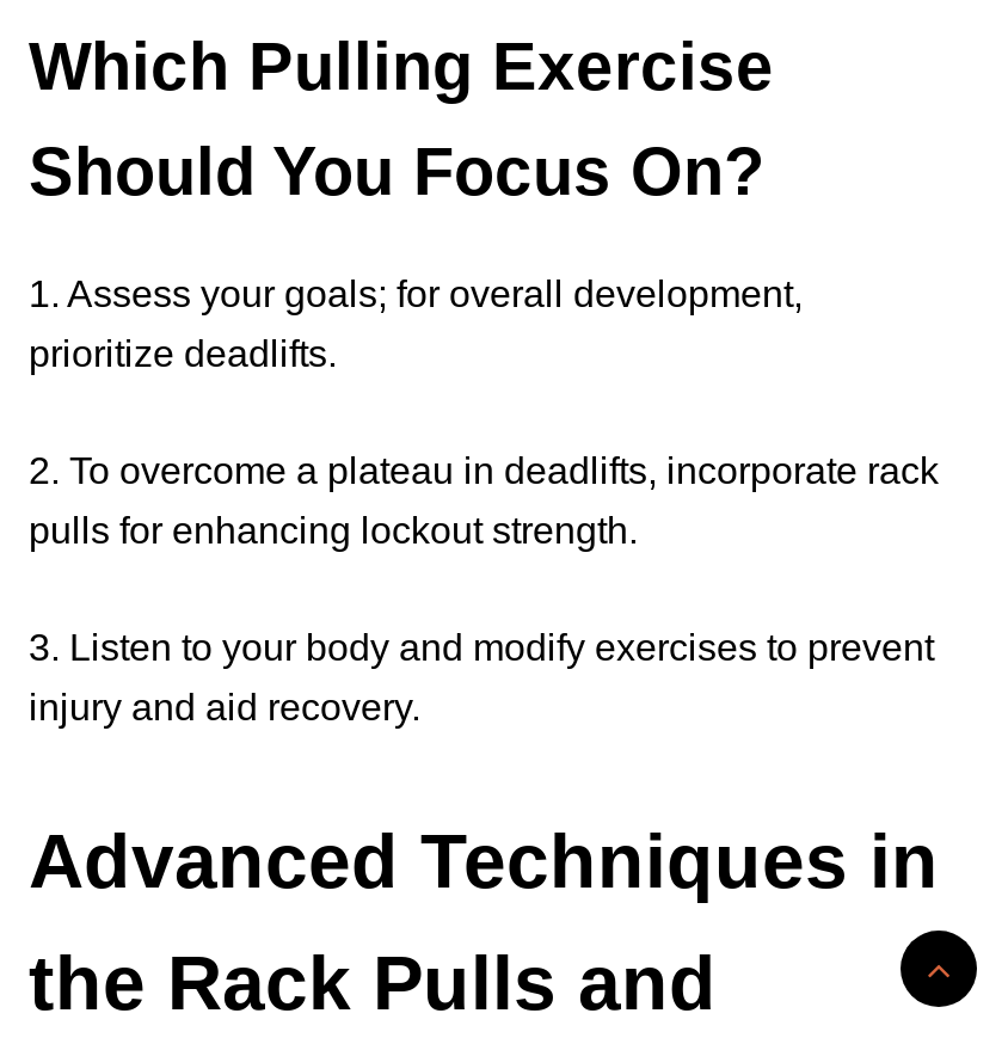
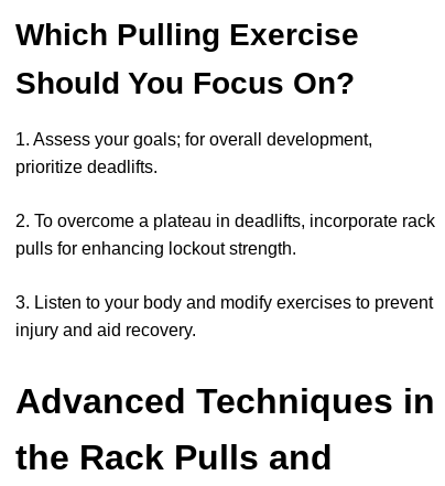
[898,928,979,1009] [image] -> none

